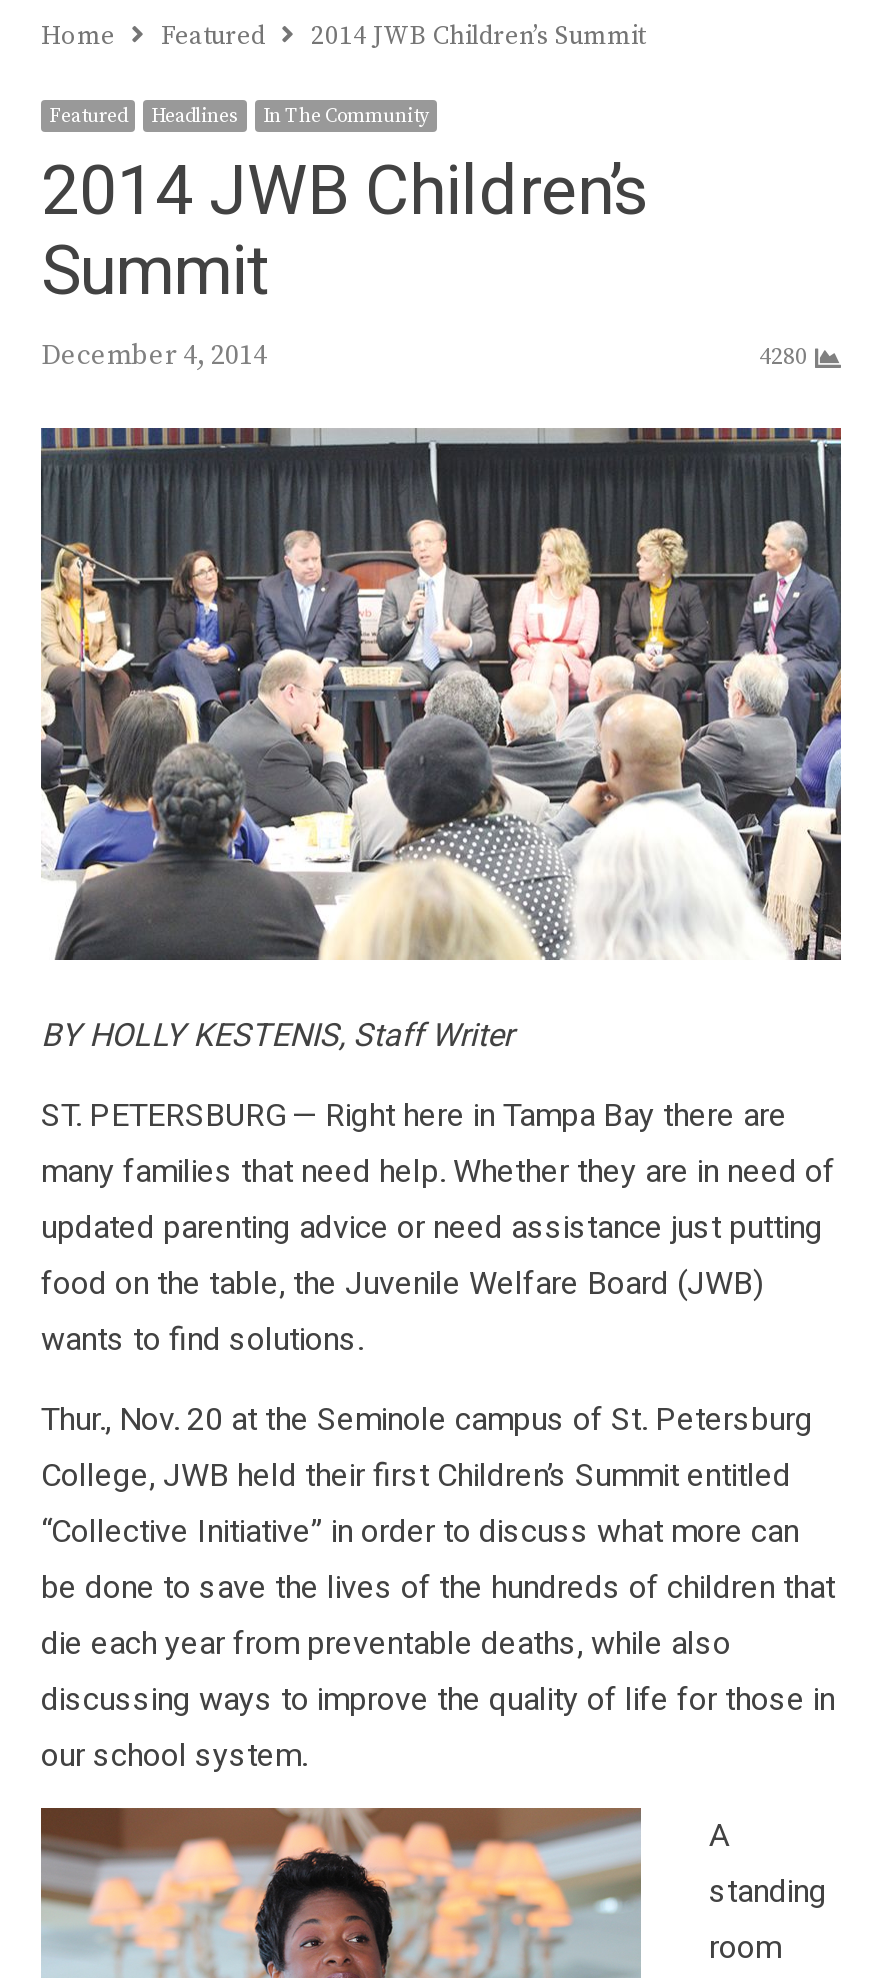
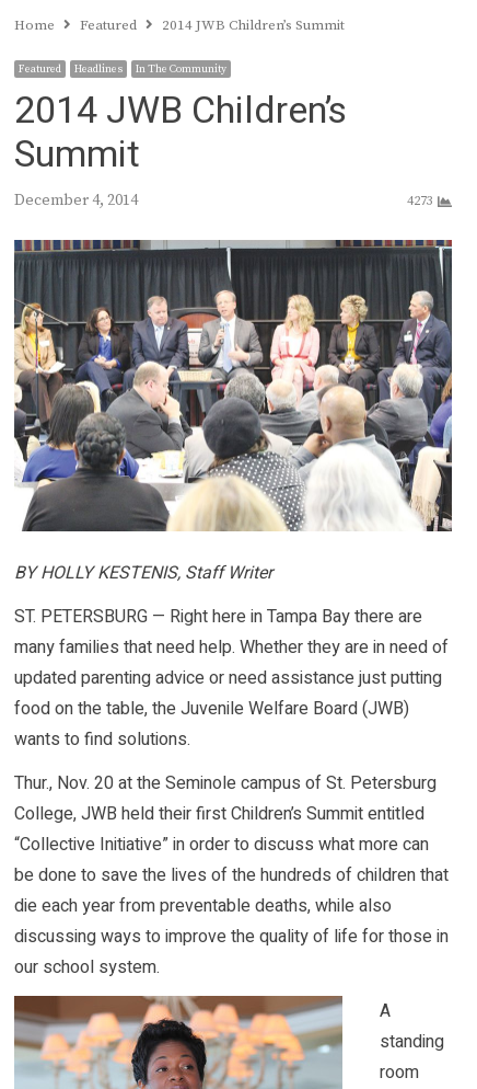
[759,343,807,373] 4280 -> [407,193,433,210] 4273

